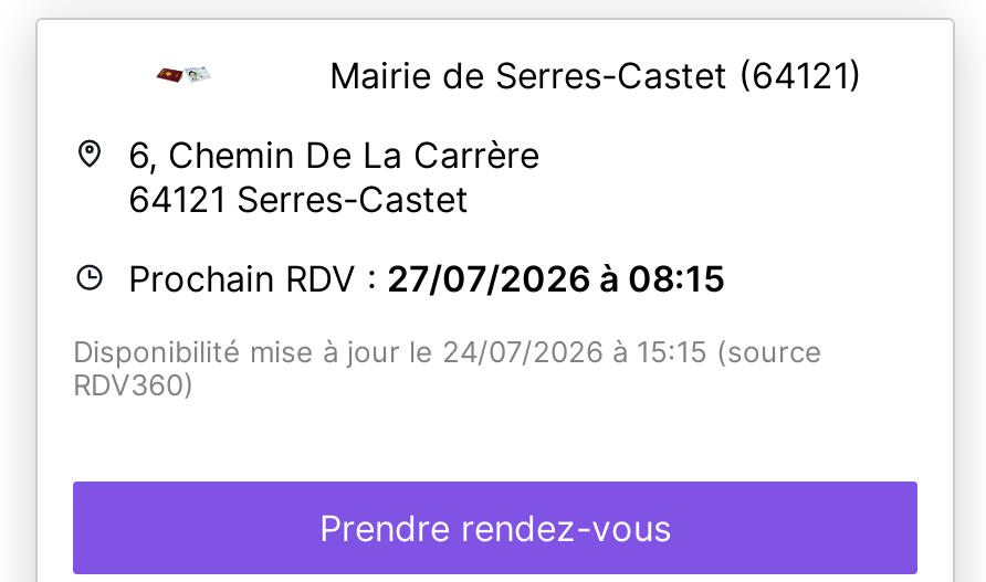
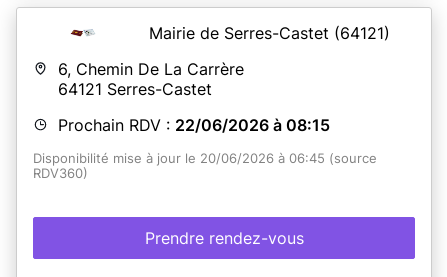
[128,255,725,299] Prochain RDV : 27/07/2026 à 08:15 -> [58,114,330,134] Prochain RDV : 22/06/2026 à 08:15
[73,335,822,368] Disponibilité mise à jour le 24/07/2026 à 15:15 (source -> [33,150,377,165] Disponibilité mise à jour le 20/06/2026 à 06:45 (source

